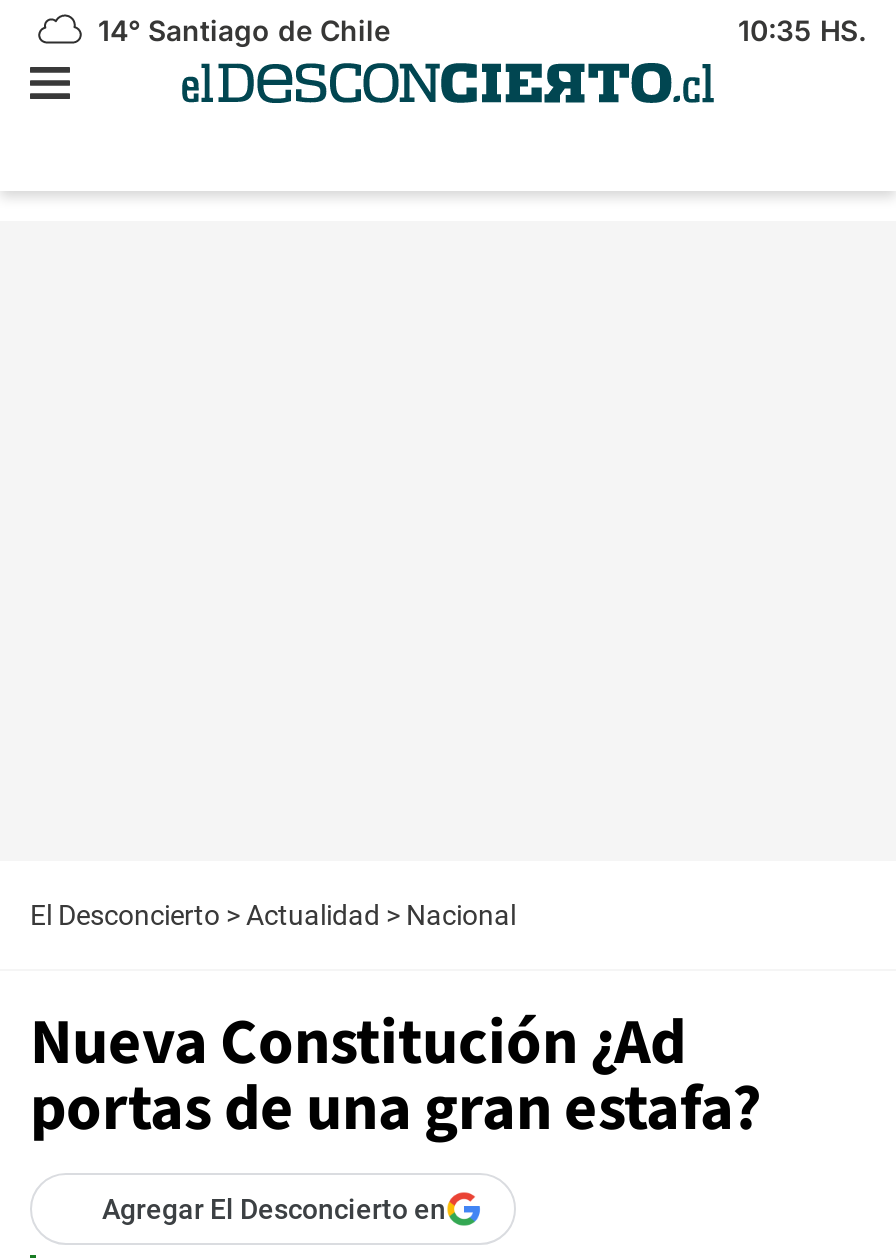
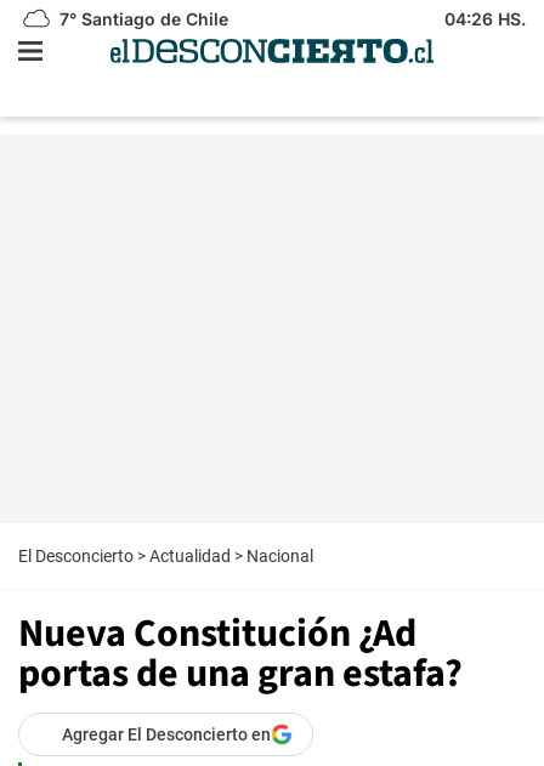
[90,13,390,47] 14° Santiago de Chile -> [55,8,228,29] 7° Santiago de Chile
[738,13,866,47] 10:35 HS. -> [444,8,526,29] 04:26 HS.

